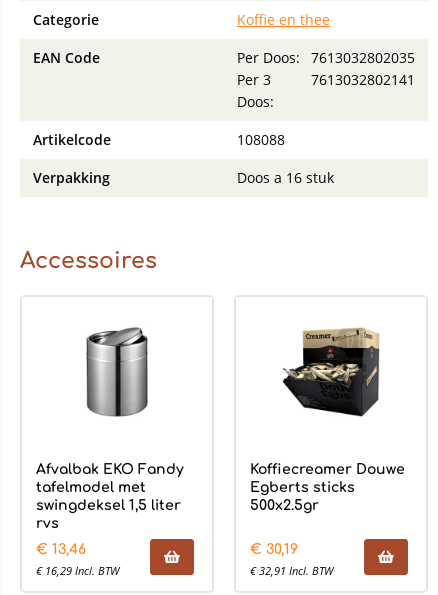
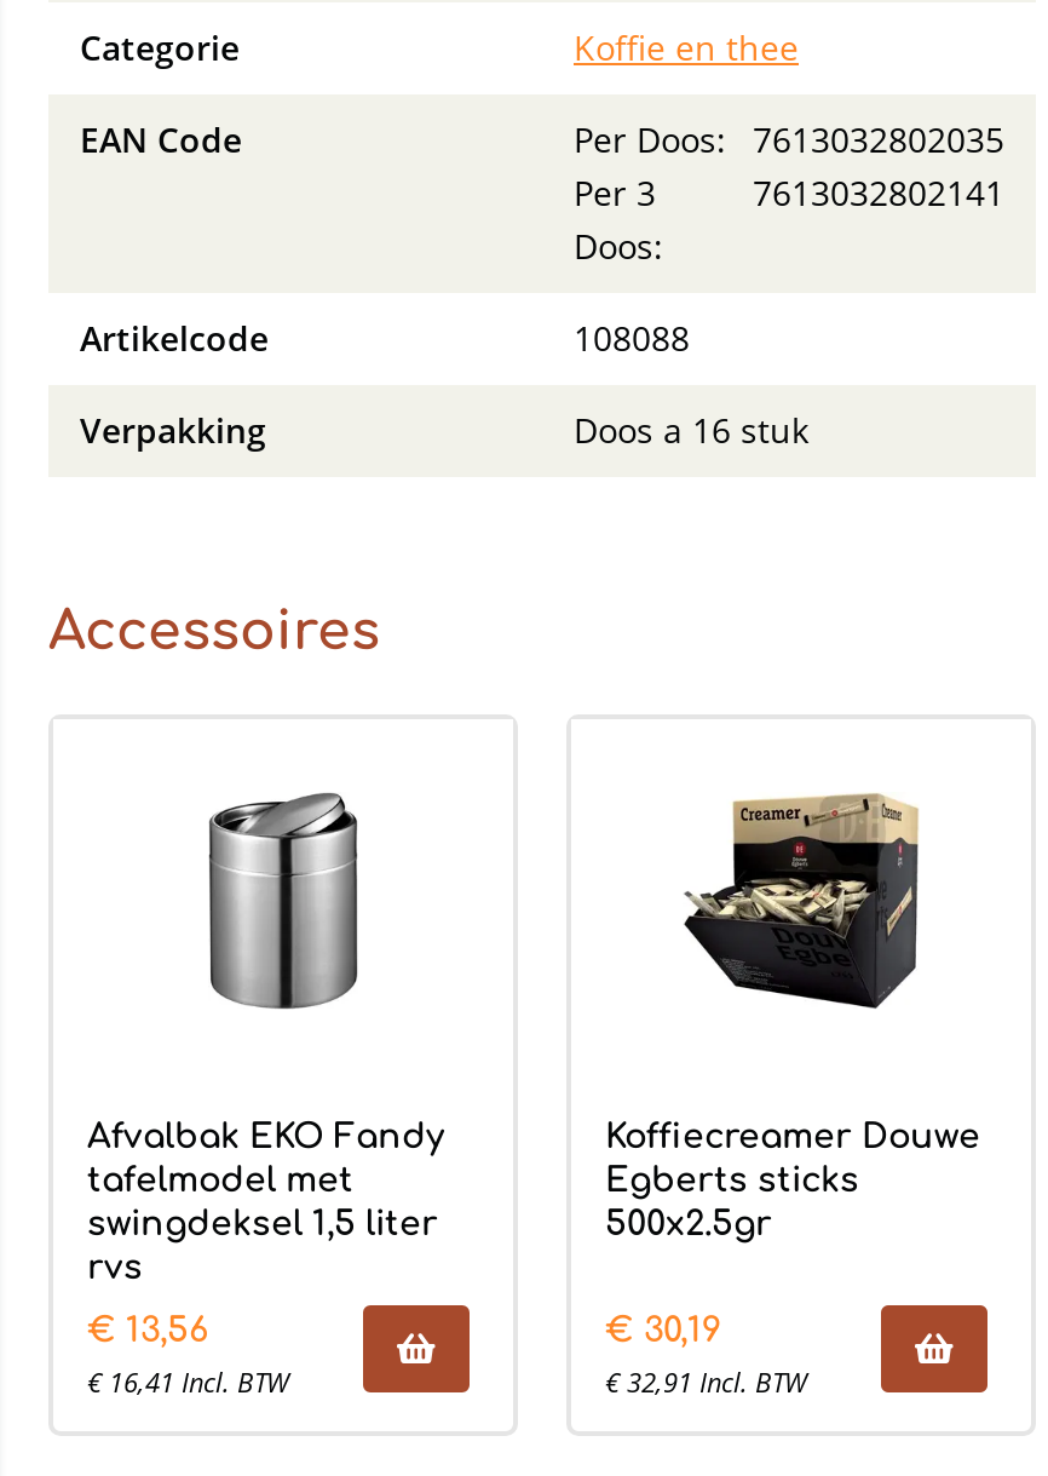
[36,542,86,557] €13,46 -> [87,1313,208,1349] €13,56
[36,563,119,578] €16,29 Incl. BTW -> [87,1363,288,1400] €16,41 Incl. BTW

